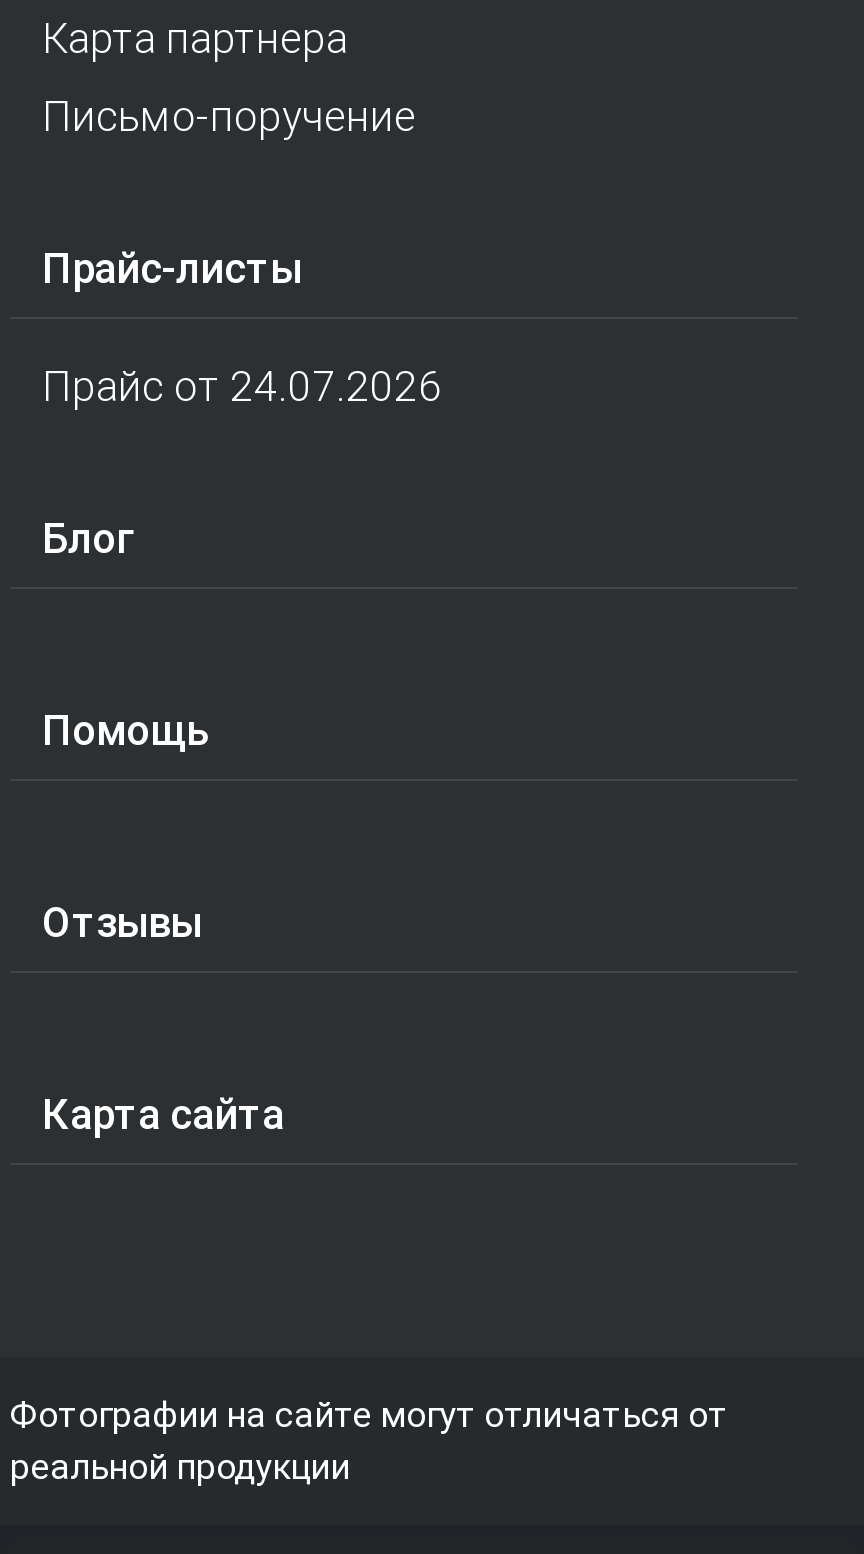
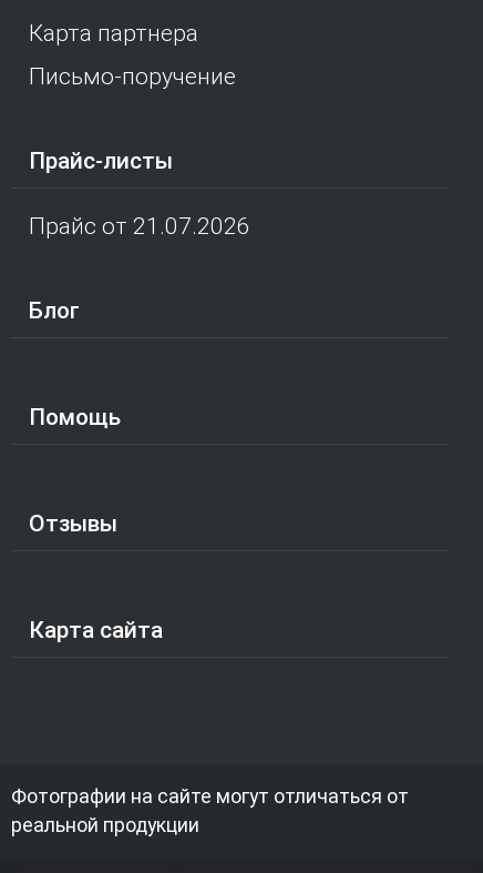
[42,363,442,411] Прайс от 24.07.2026 -> [29,213,250,239] Прайс от 21.07.2026

